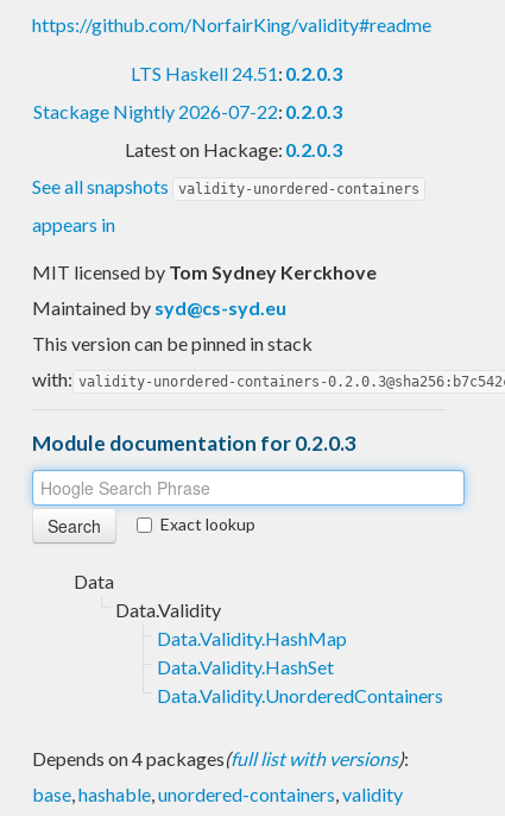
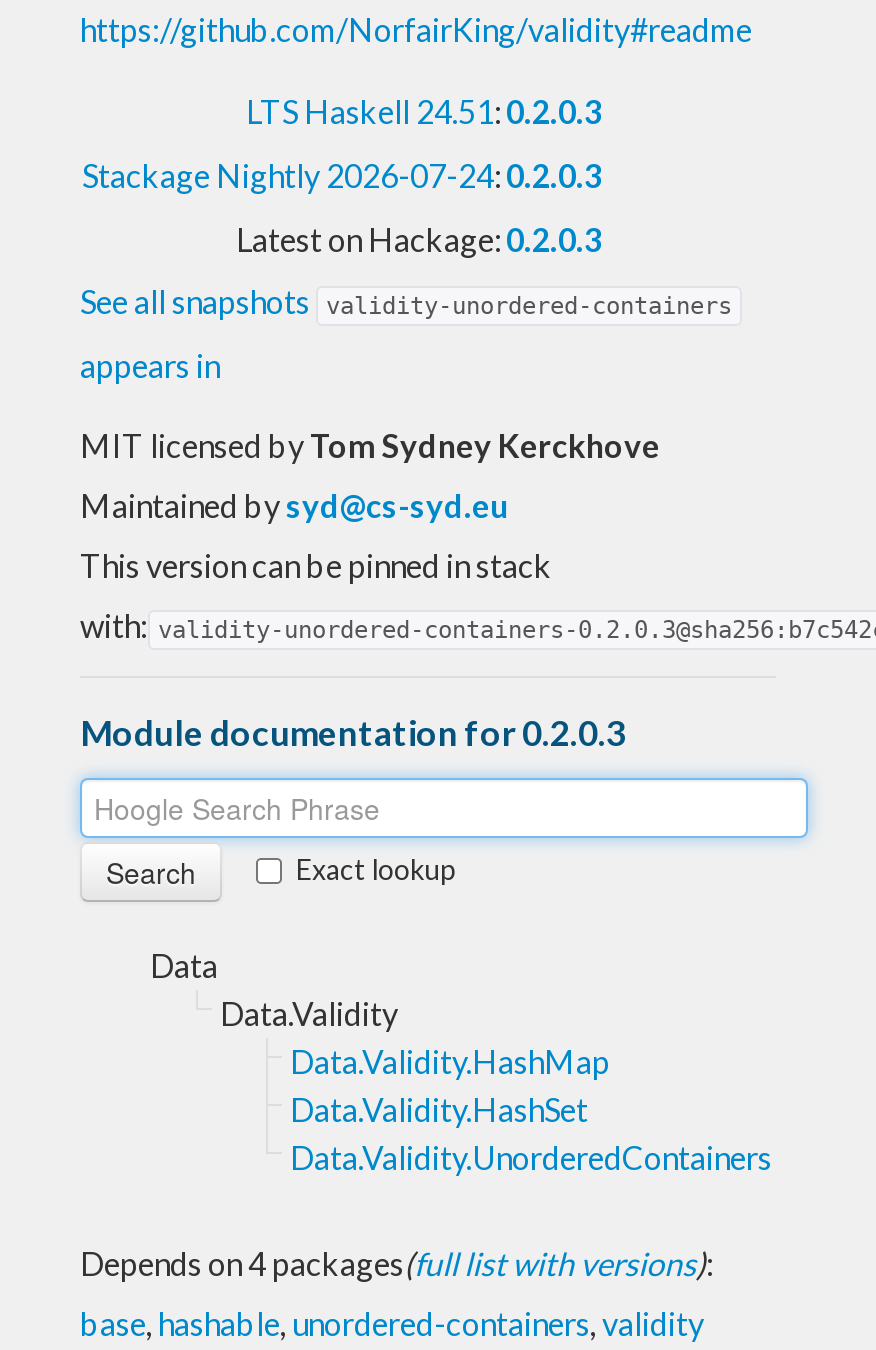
[33,100,342,122] Stackage Nightly 2026-07-22: 0.2.0.3 -> [82,156,602,194] Stackage Nightly 2026-07-24: 0.2.0.3

